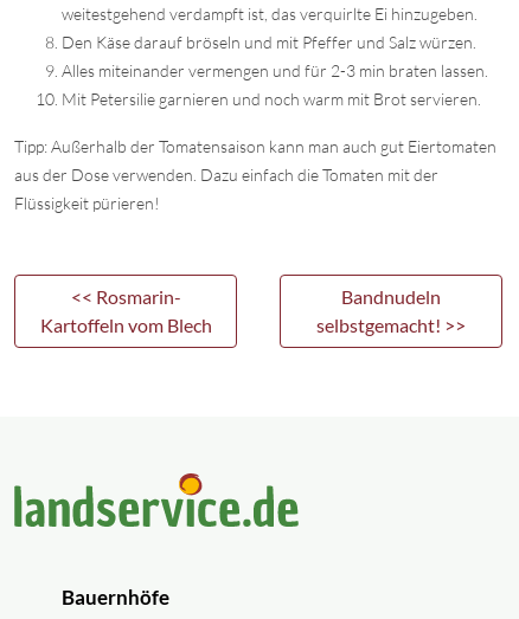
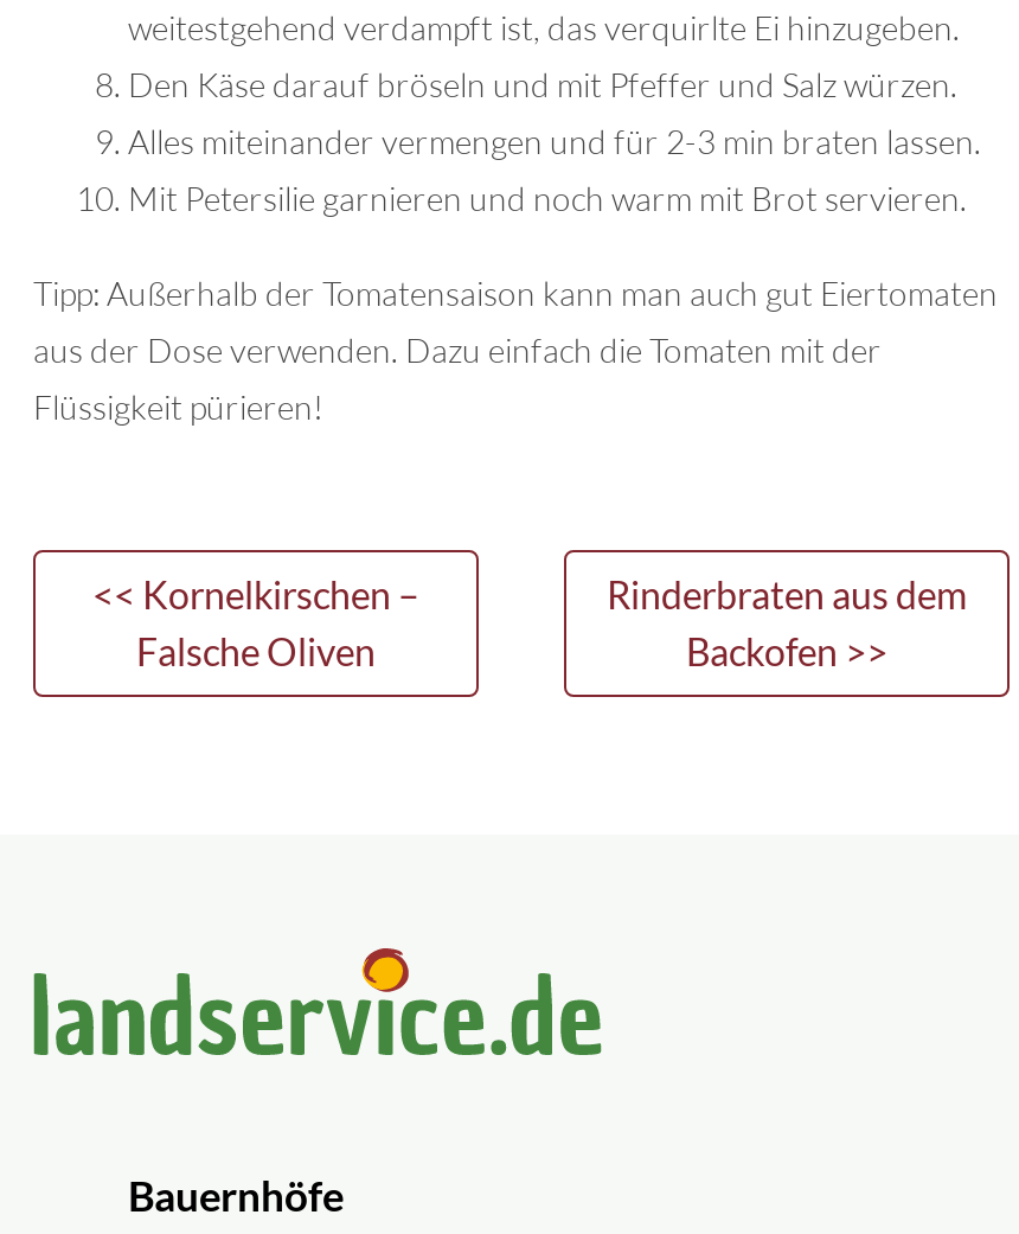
[40,286,212,337] << Rosmarin- | Kartoffeln vom Blech -> [92,572,419,674] << Kornelkirschen – | Falsche Oliven
[316,286,466,337] Bandnudeln | selbstgemacht! >> -> [607,572,967,674] Rinderbraten aus dem | Backofen >>

